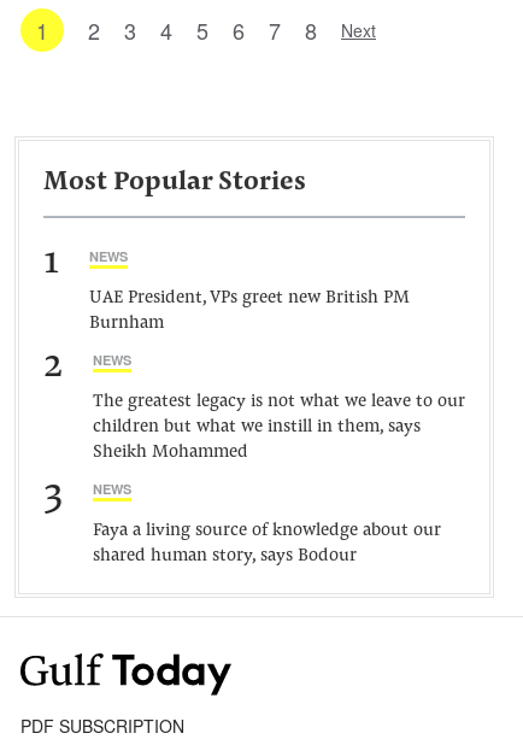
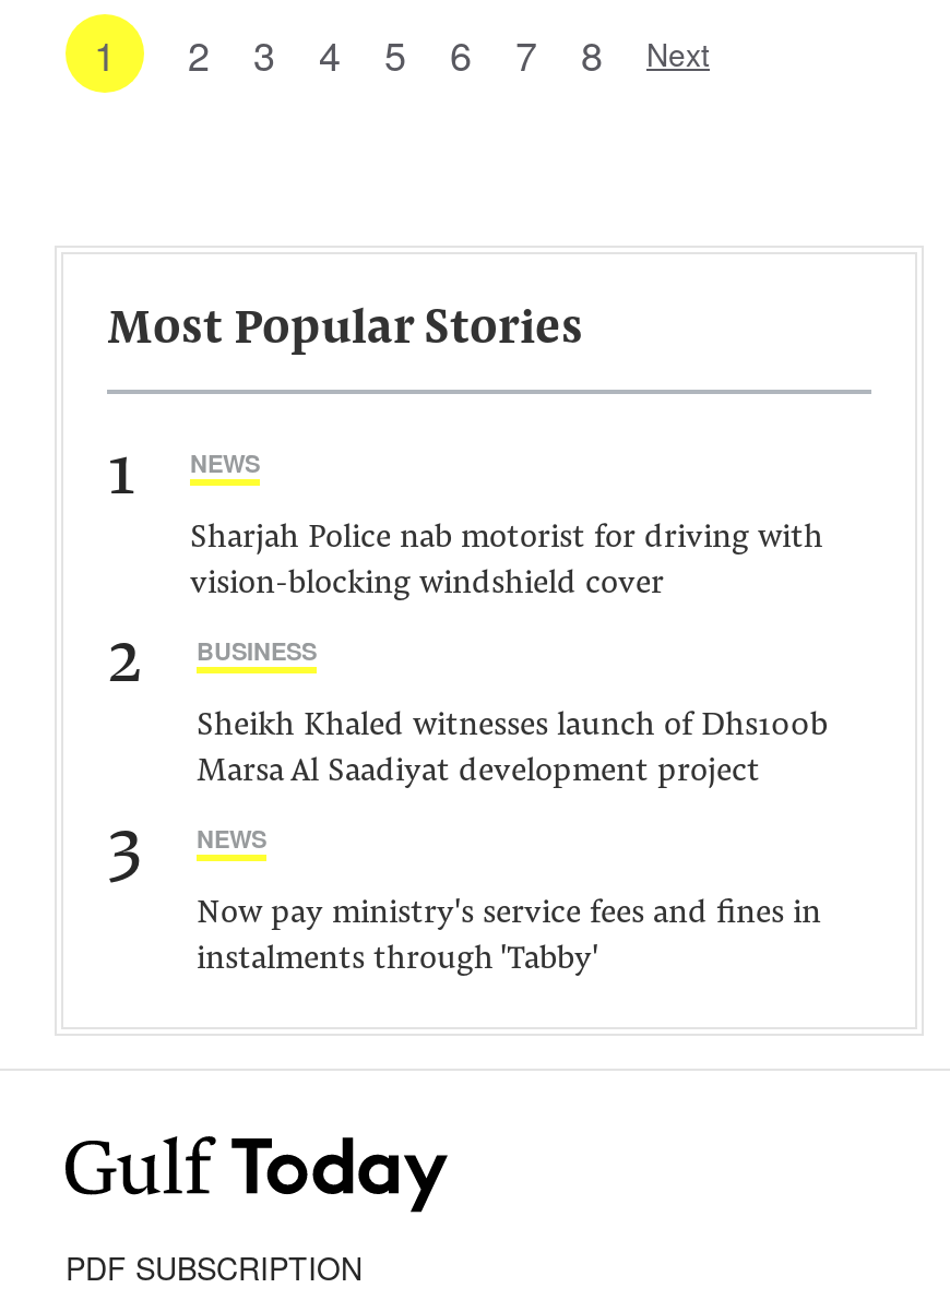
[89,289,410,333] UAE President, VPs greet new British PM | Burnham -> [190,523,823,601] Sharjah Police nab motorist for driving with | vision-blocking windshield cover
[93,351,131,369] NEWS -> [197,634,317,667] BUSINESS
[93,393,465,462] The greatest legacy is not what we leave to our | children but what we instill in them, says | Sheikh Mohammed -> [197,711,828,789] Sheikh Khaled witnesses launch of Dhs100b | Marsa Al Saadiyat development project
[93,522,441,565] Faya a living source of knowledge about our | shared human story, says Bodour -> [197,898,821,977] Now pay ministry's service fees and fines in | instalments through 'Tabby'

